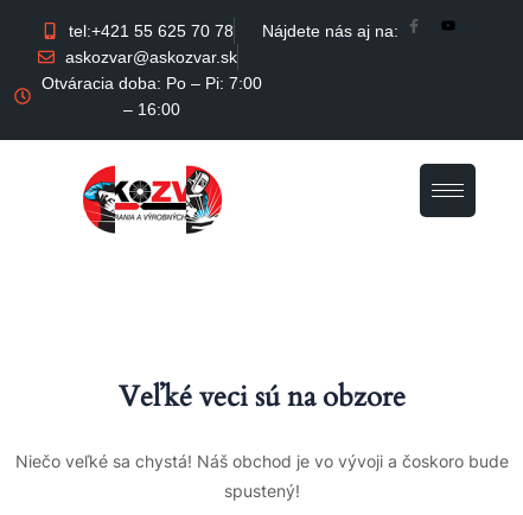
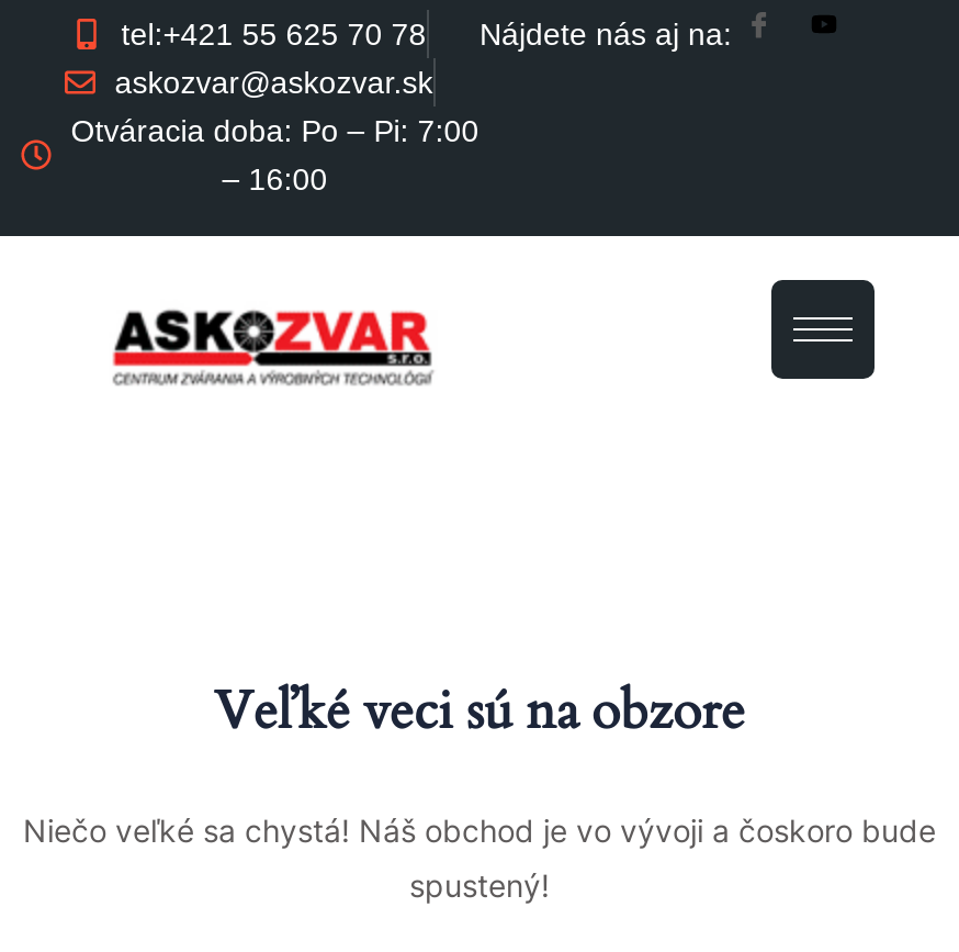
[64,165,116,235] [image] -> [111,284,210,410] [image]
[185,164,236,235] [image] -> [337,282,433,410] [image]

